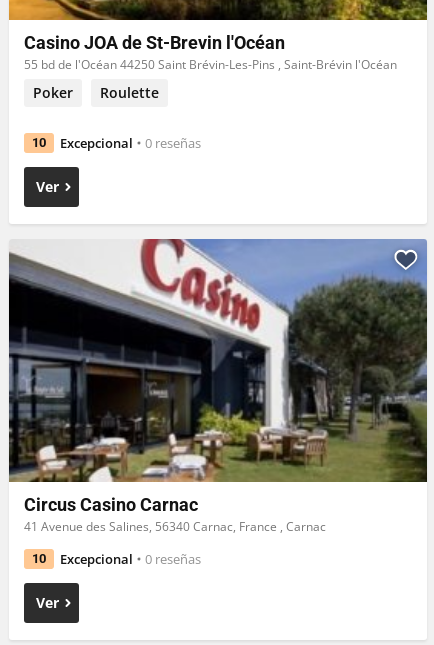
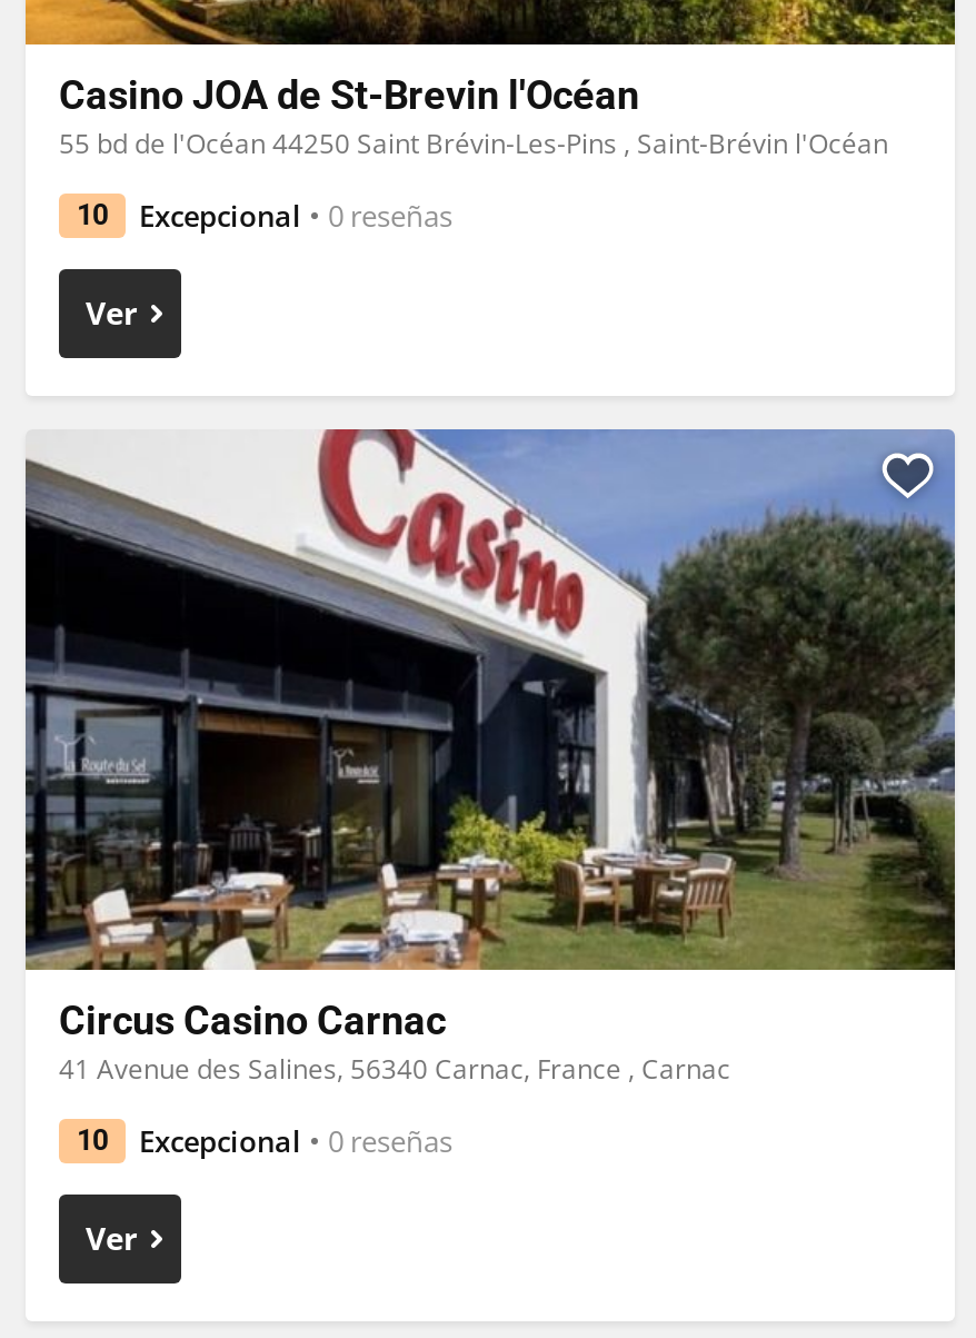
[33,83,159,102] Poker | Roulette -> none

